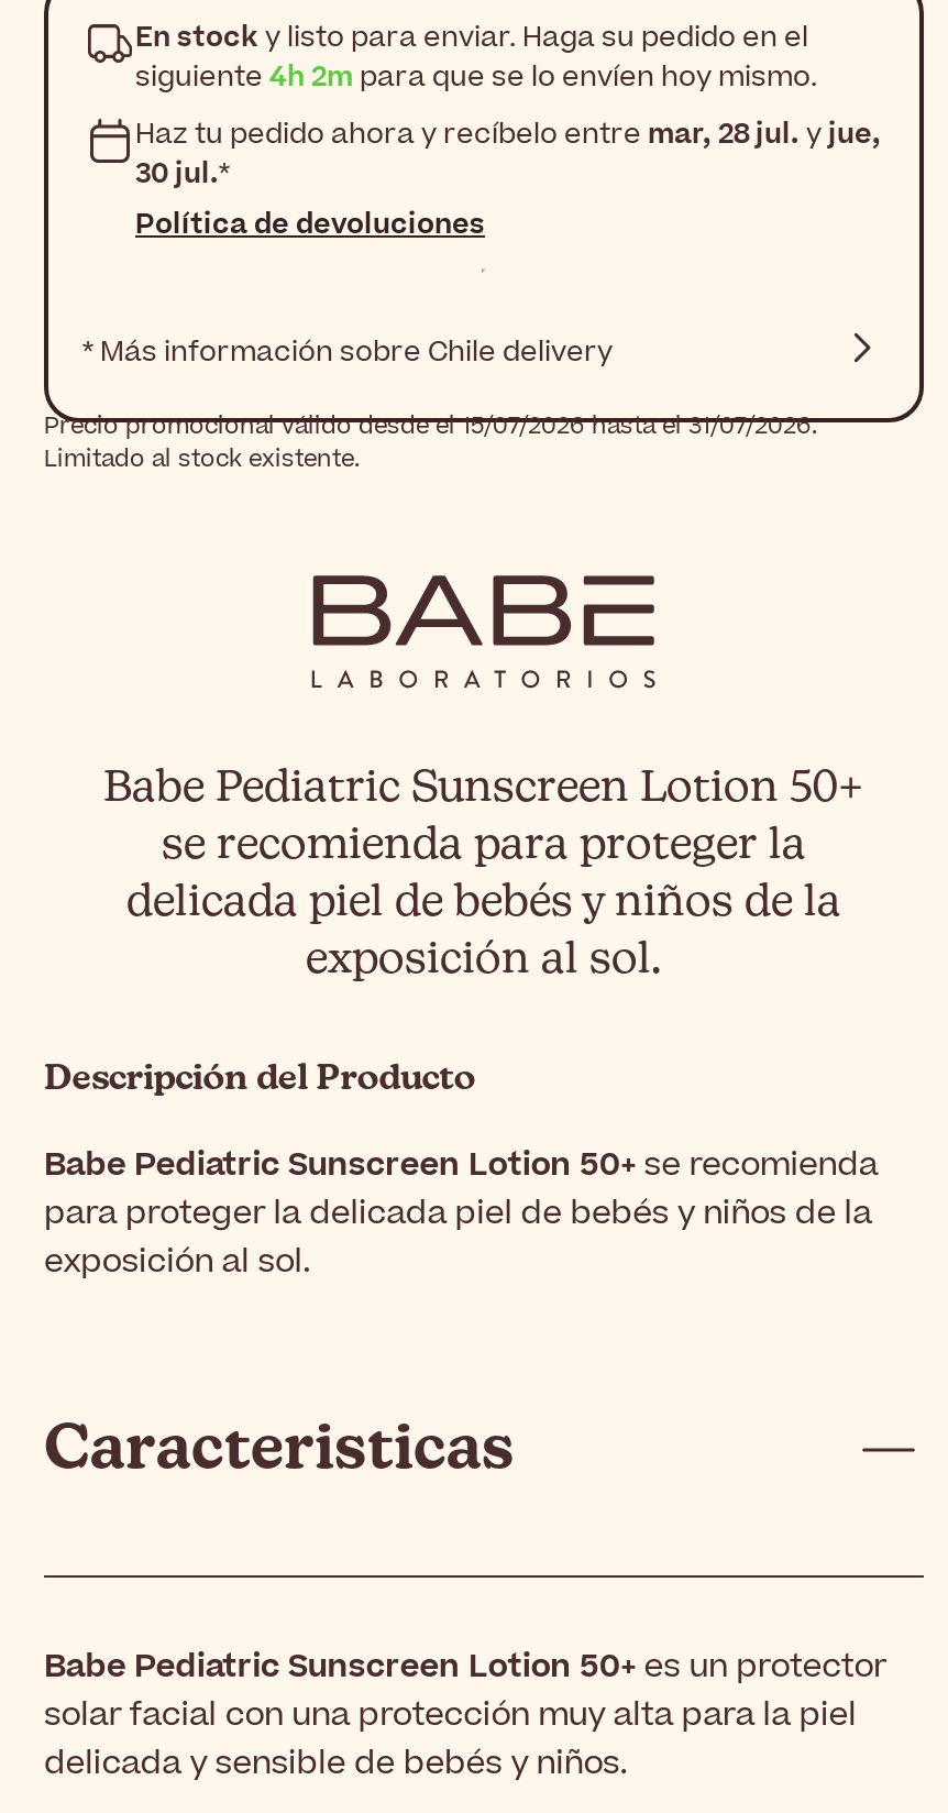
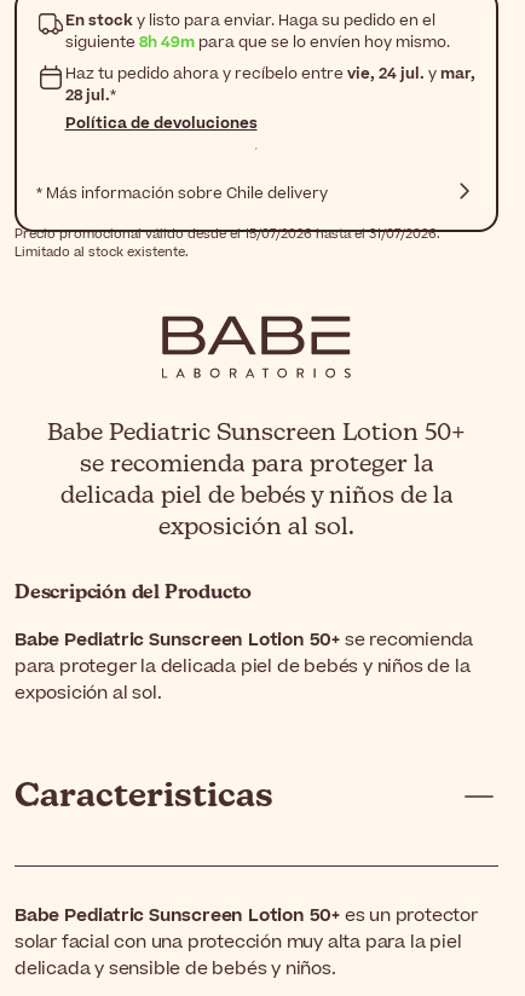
[135,57,817,96] siguiente 4h 2m para que se lo envíen hoy mismo. -> [65,31,449,53] siguiente 8h 49m para que se lo envíen hoy mismo.
[135,114,881,153] Haz tu pedido ahora y recíbelo entre mar, 28 jul. y jue, -> [65,62,475,84] Haz tu pedido ahora y recíbelo entre vie, 24 jul. y mar,
[135,153,230,193] 30 jul.* -> [65,84,116,106] 28 jul.*

